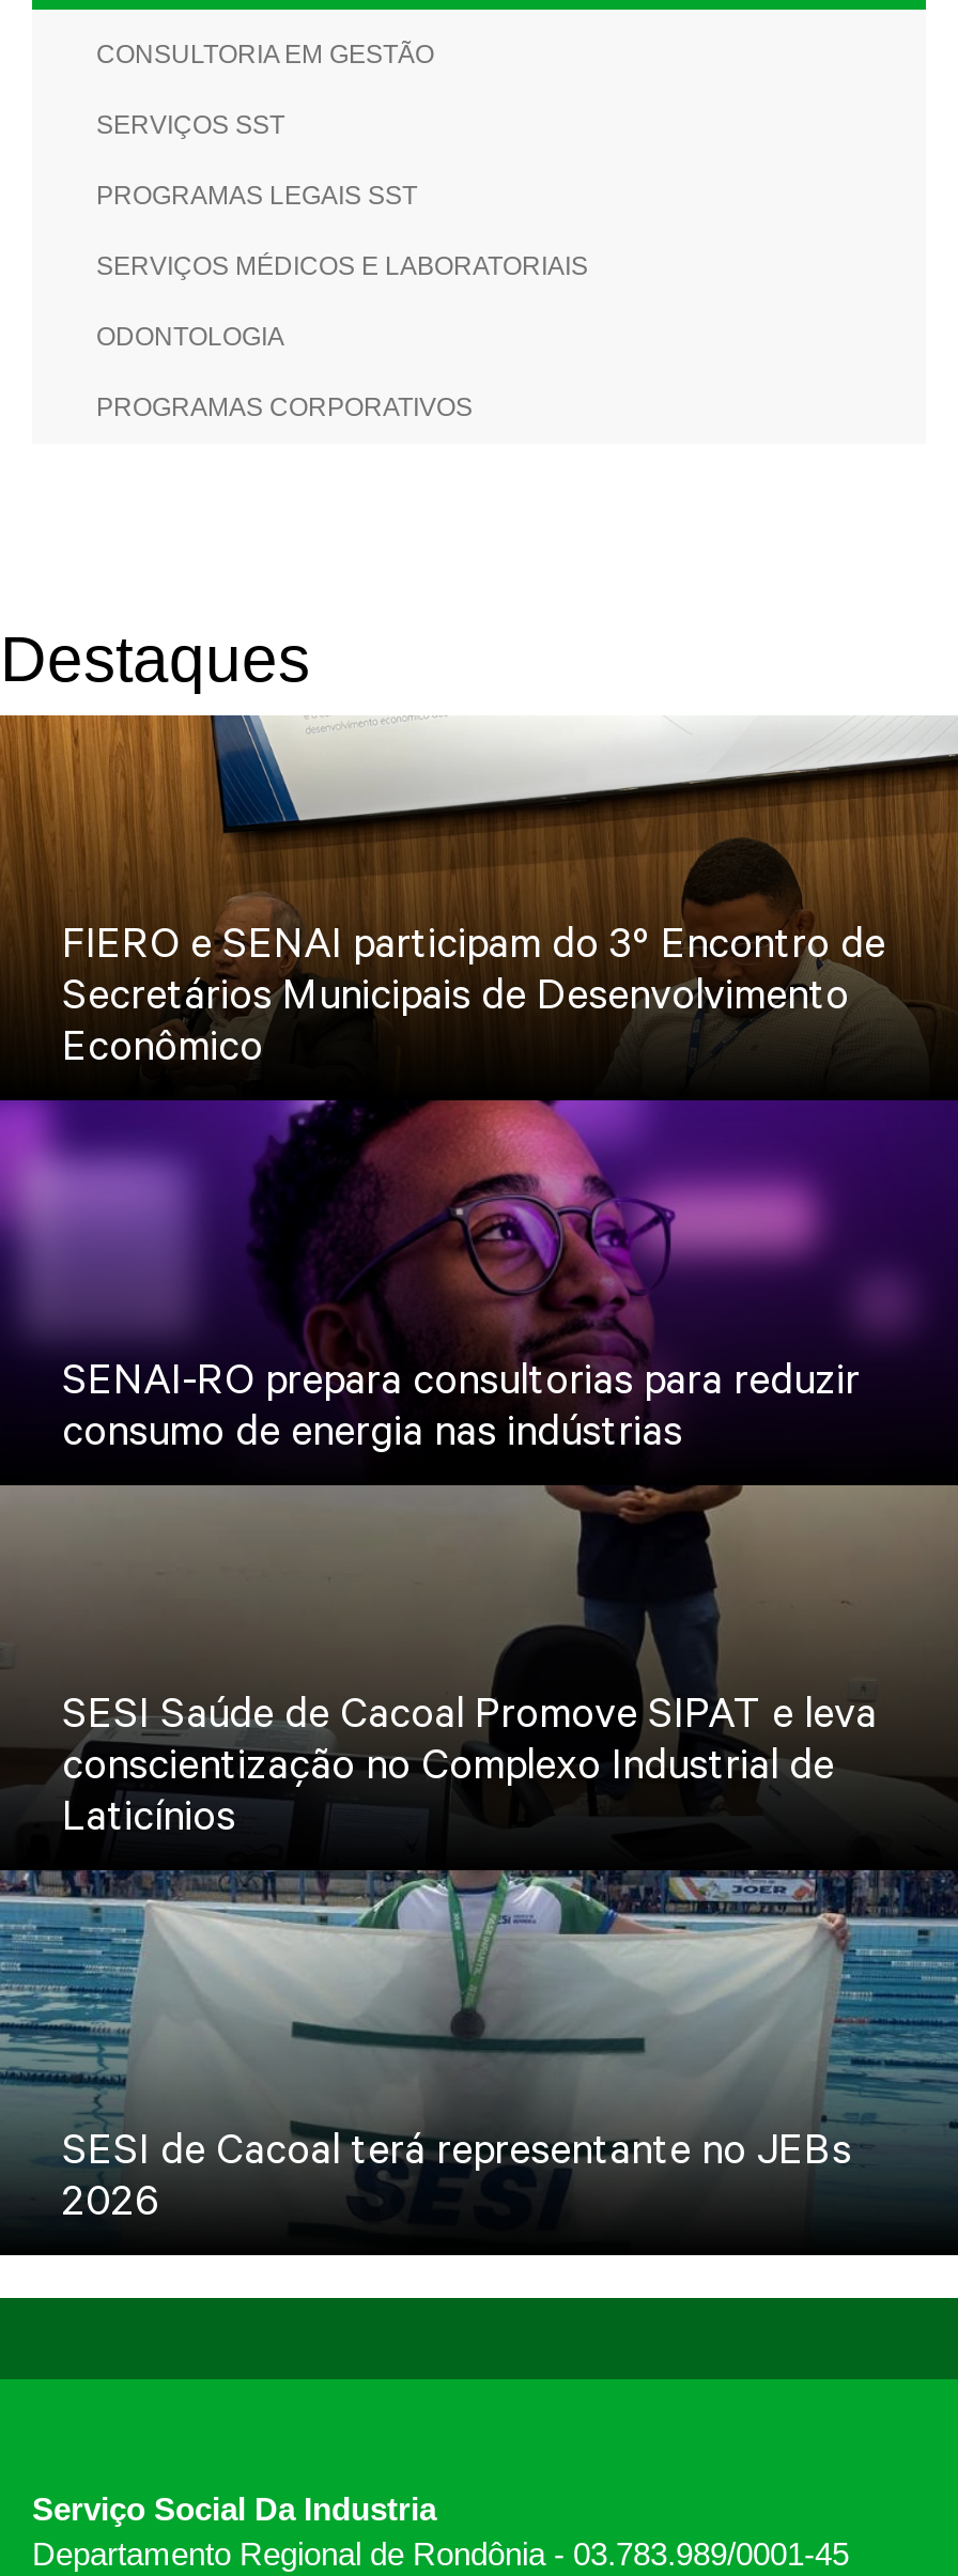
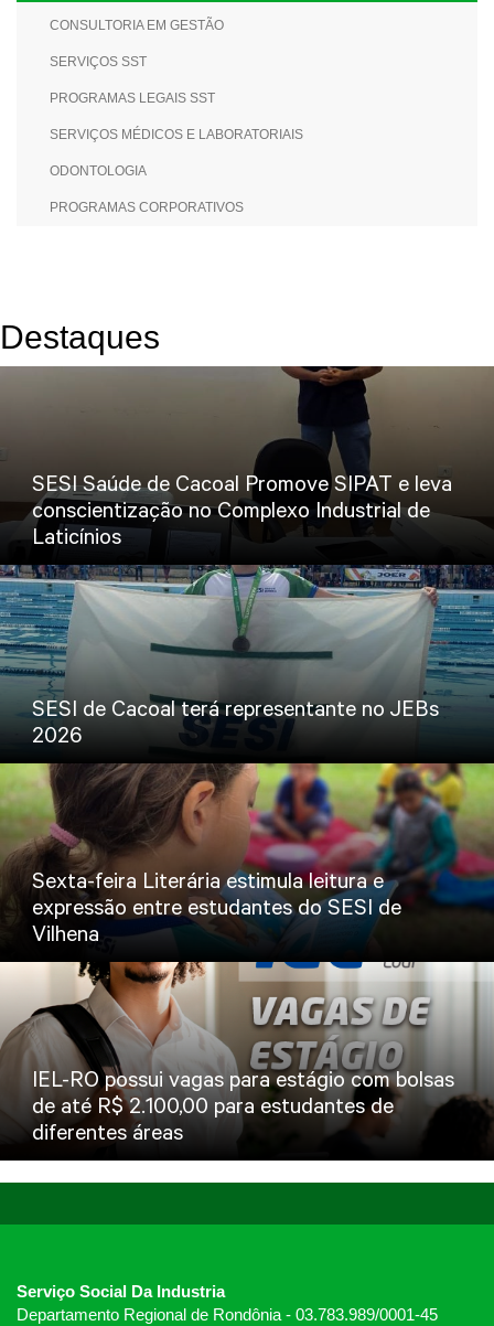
[6,713,952,1068] [image] | FIERO e SENAI participam do 3º Encontro de | Secretários Municipais de Desenvolvimento | Econômico -> none
[6,1098,952,1453] [image] | SENAI-RO prepara consultorias para reduzir | consumo de energia nas indústrias -> none
moved [0,1688,958,2223] -> [0,471,494,747]: [image] | SESI Saúde de Cacoal Promove SIPAT e leva | conscientização no Complexo Industrial de | Laticínios | SESI de Cacoal terá representante no JEBs | 2026
none -> [3,762,491,945] [image] | Sexta-feira Literária estimula leitura e | expressão entre estudantes do SESI de | Vilhena
none -> [3,961,491,1144] [image] | IEL-RO possui vagas para estágio com bolsas | de até R$ 2.100,00 para estudantes de | diferentes áreas

